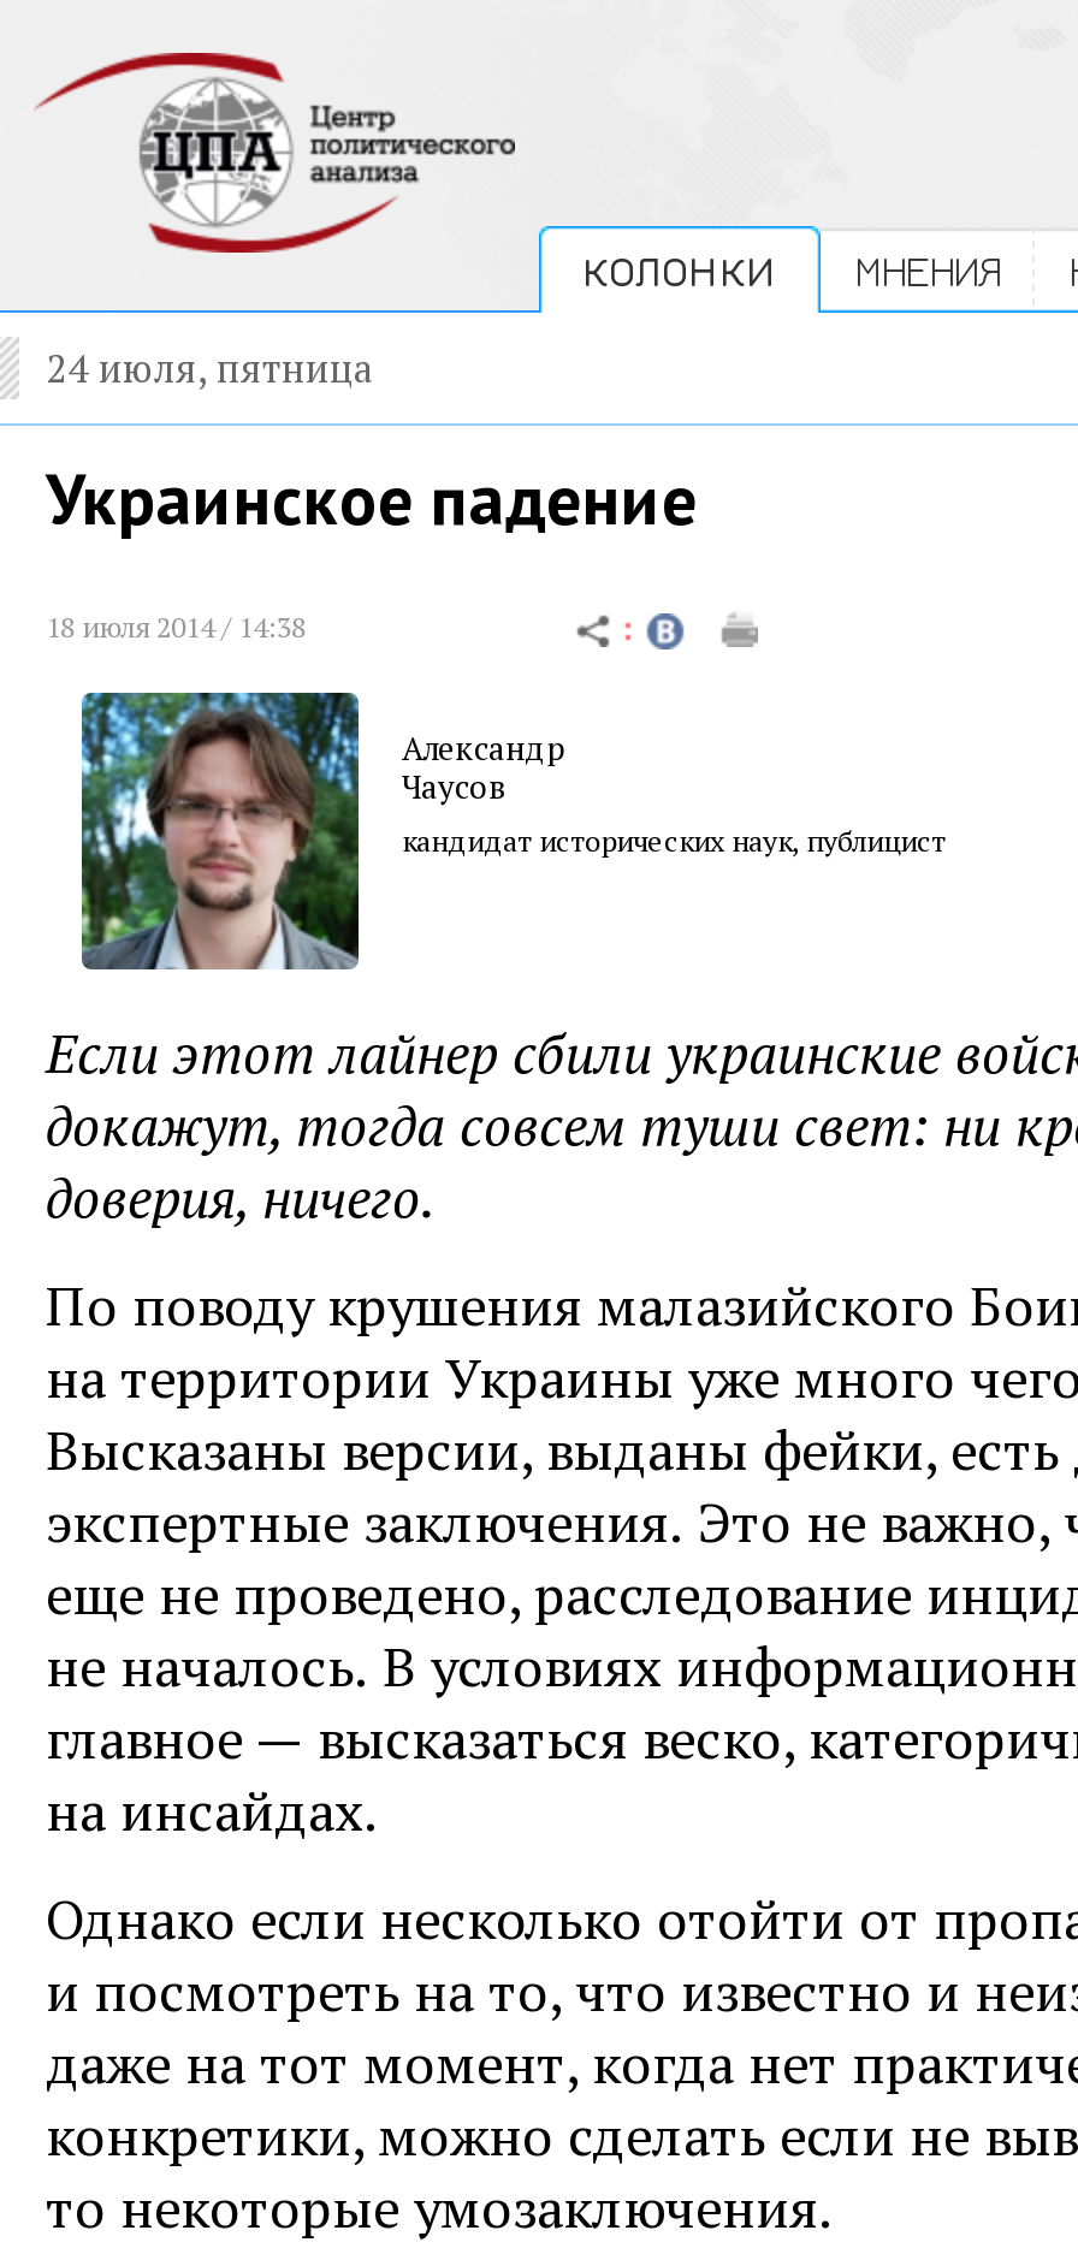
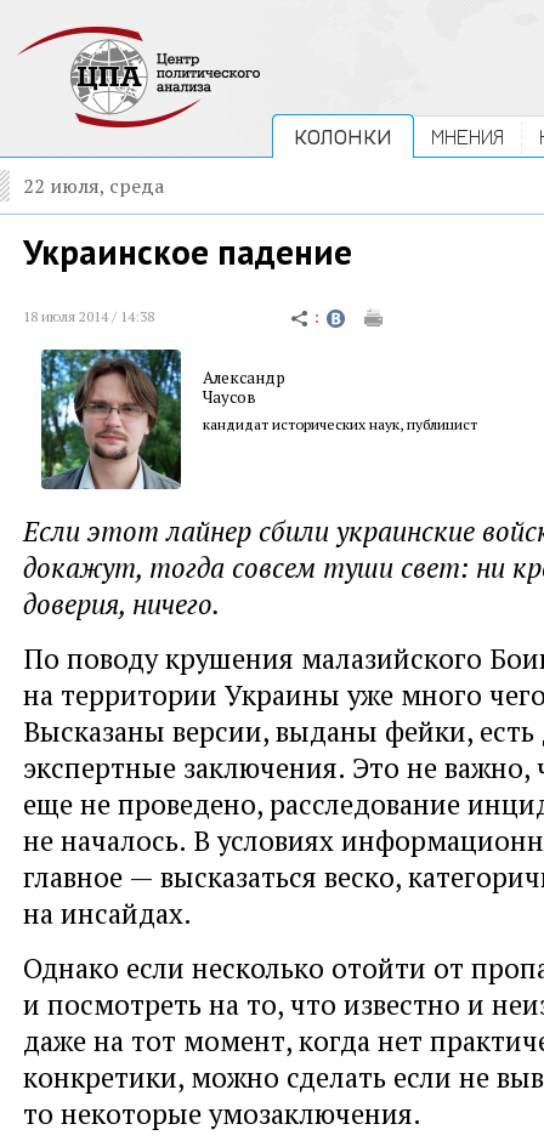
[46,342,373,395] 24 июля, пятница -> [23,172,164,199] 22 июля, среда

